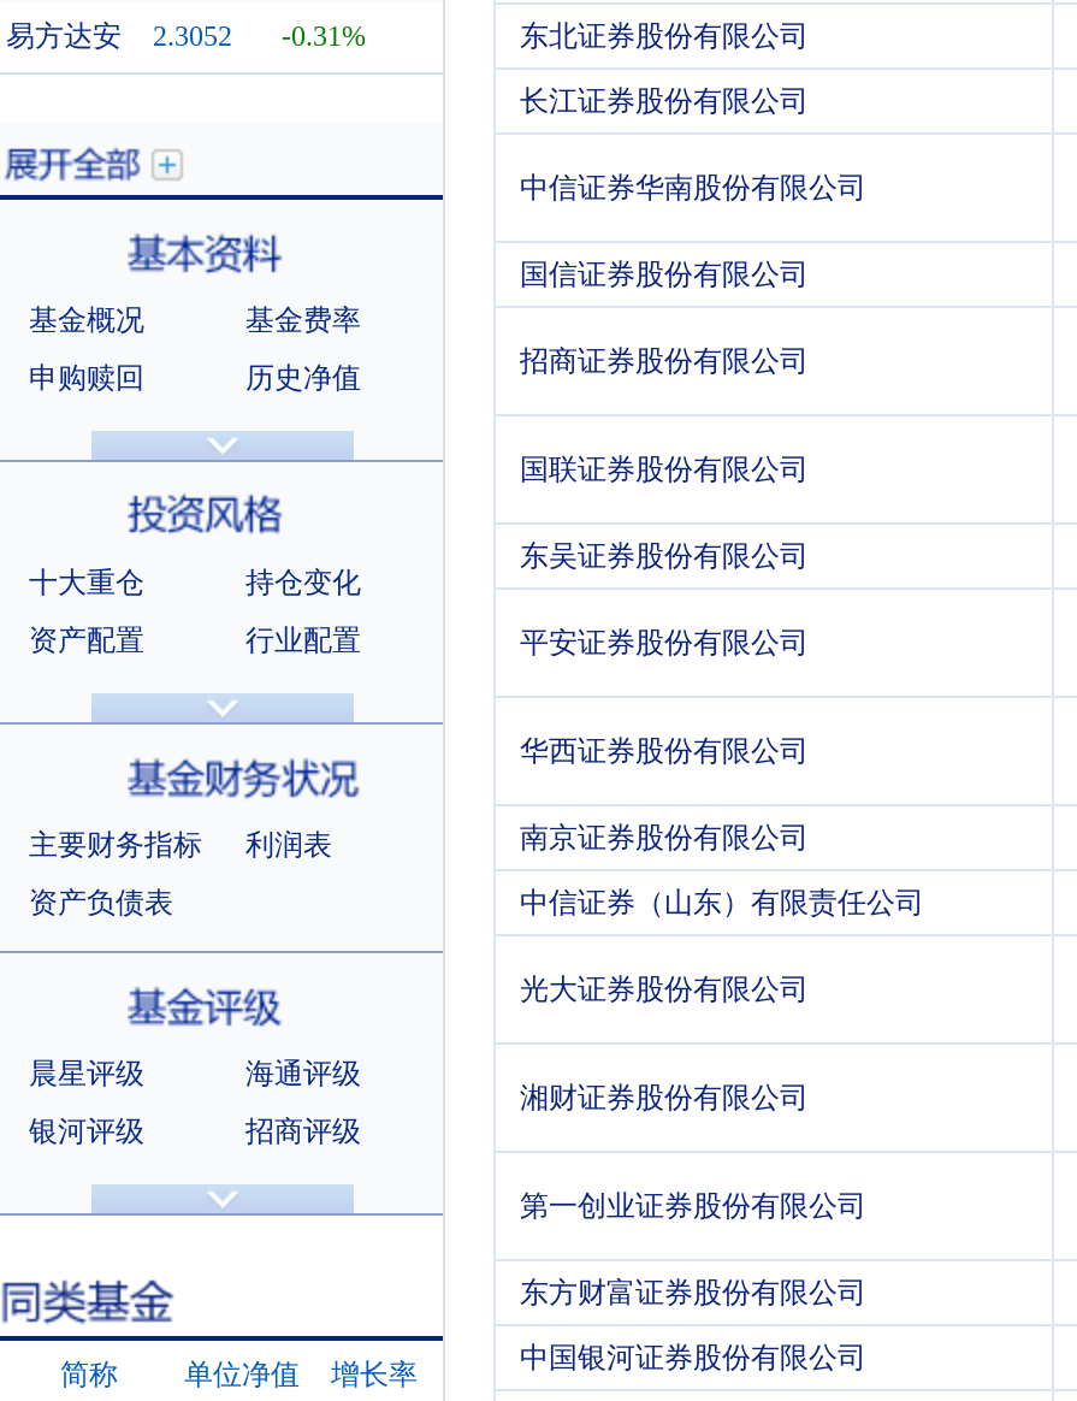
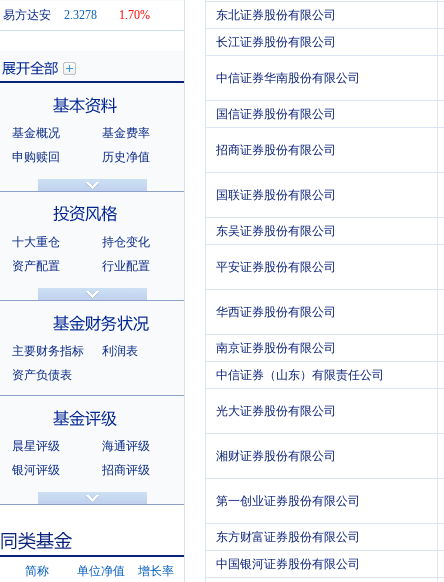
[153,19,232,53] 2.3052 -> [63,8,96,22] 2.3278
[282,19,366,53] -0.31% -> [119,8,150,22] 1.70%

